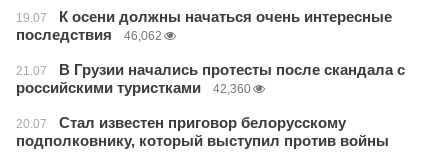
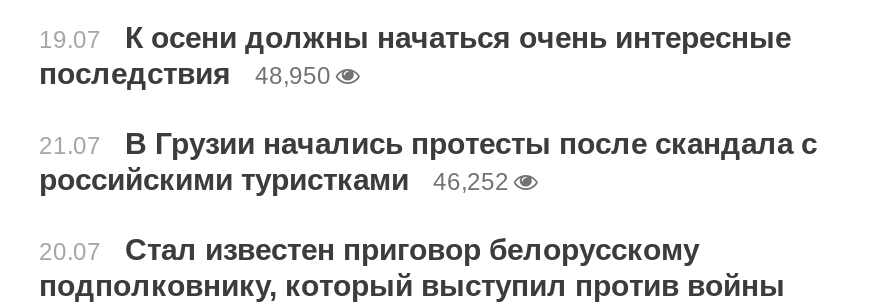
[16,26,162,43] последствия 46,062 -> [39,56,331,90] последствия 48,950
[16,79,251,96] российскими туристками 42,360 -> [39,162,509,196] российскими туристками 46,252

